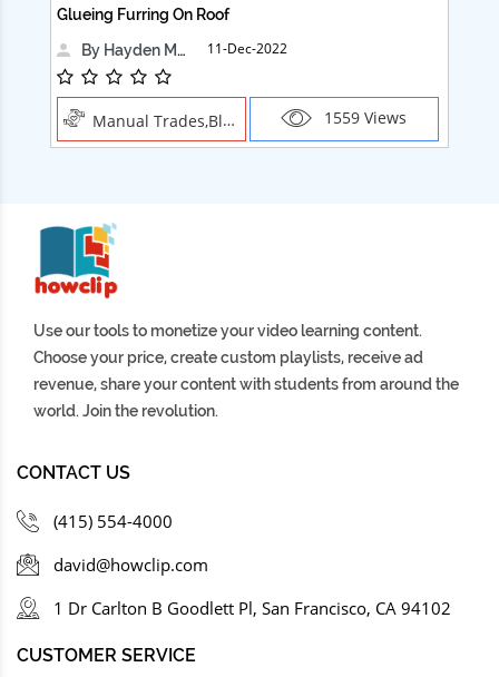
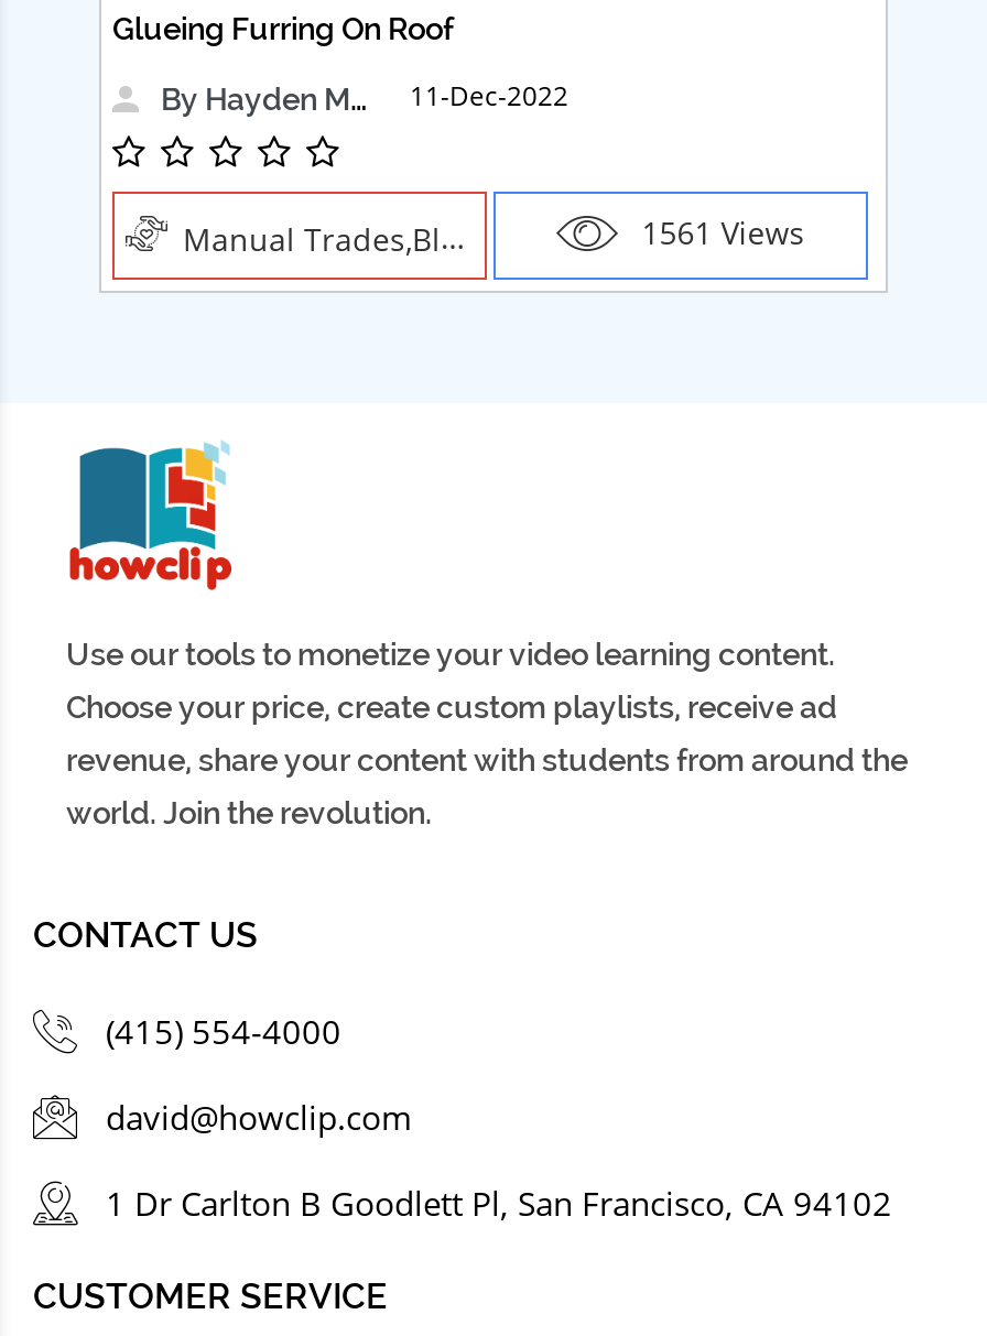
[320,107,407,128] 1559 Views -> [633,211,805,253] 1561 Views

